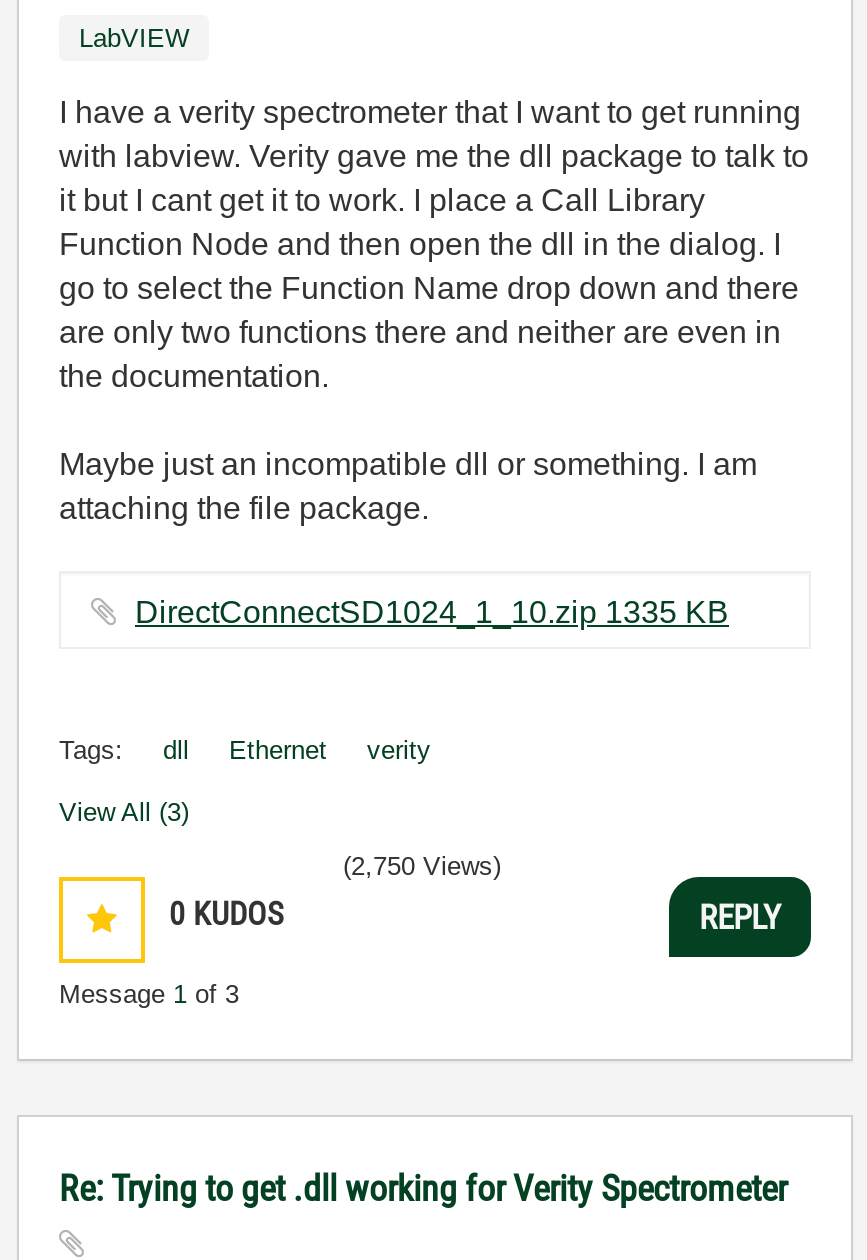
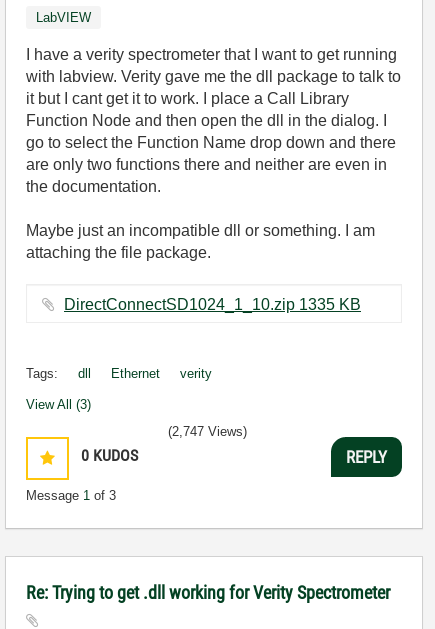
[343,851,501,881] (2,750 Views) -> [168,424,247,439] (2,747 Views)

